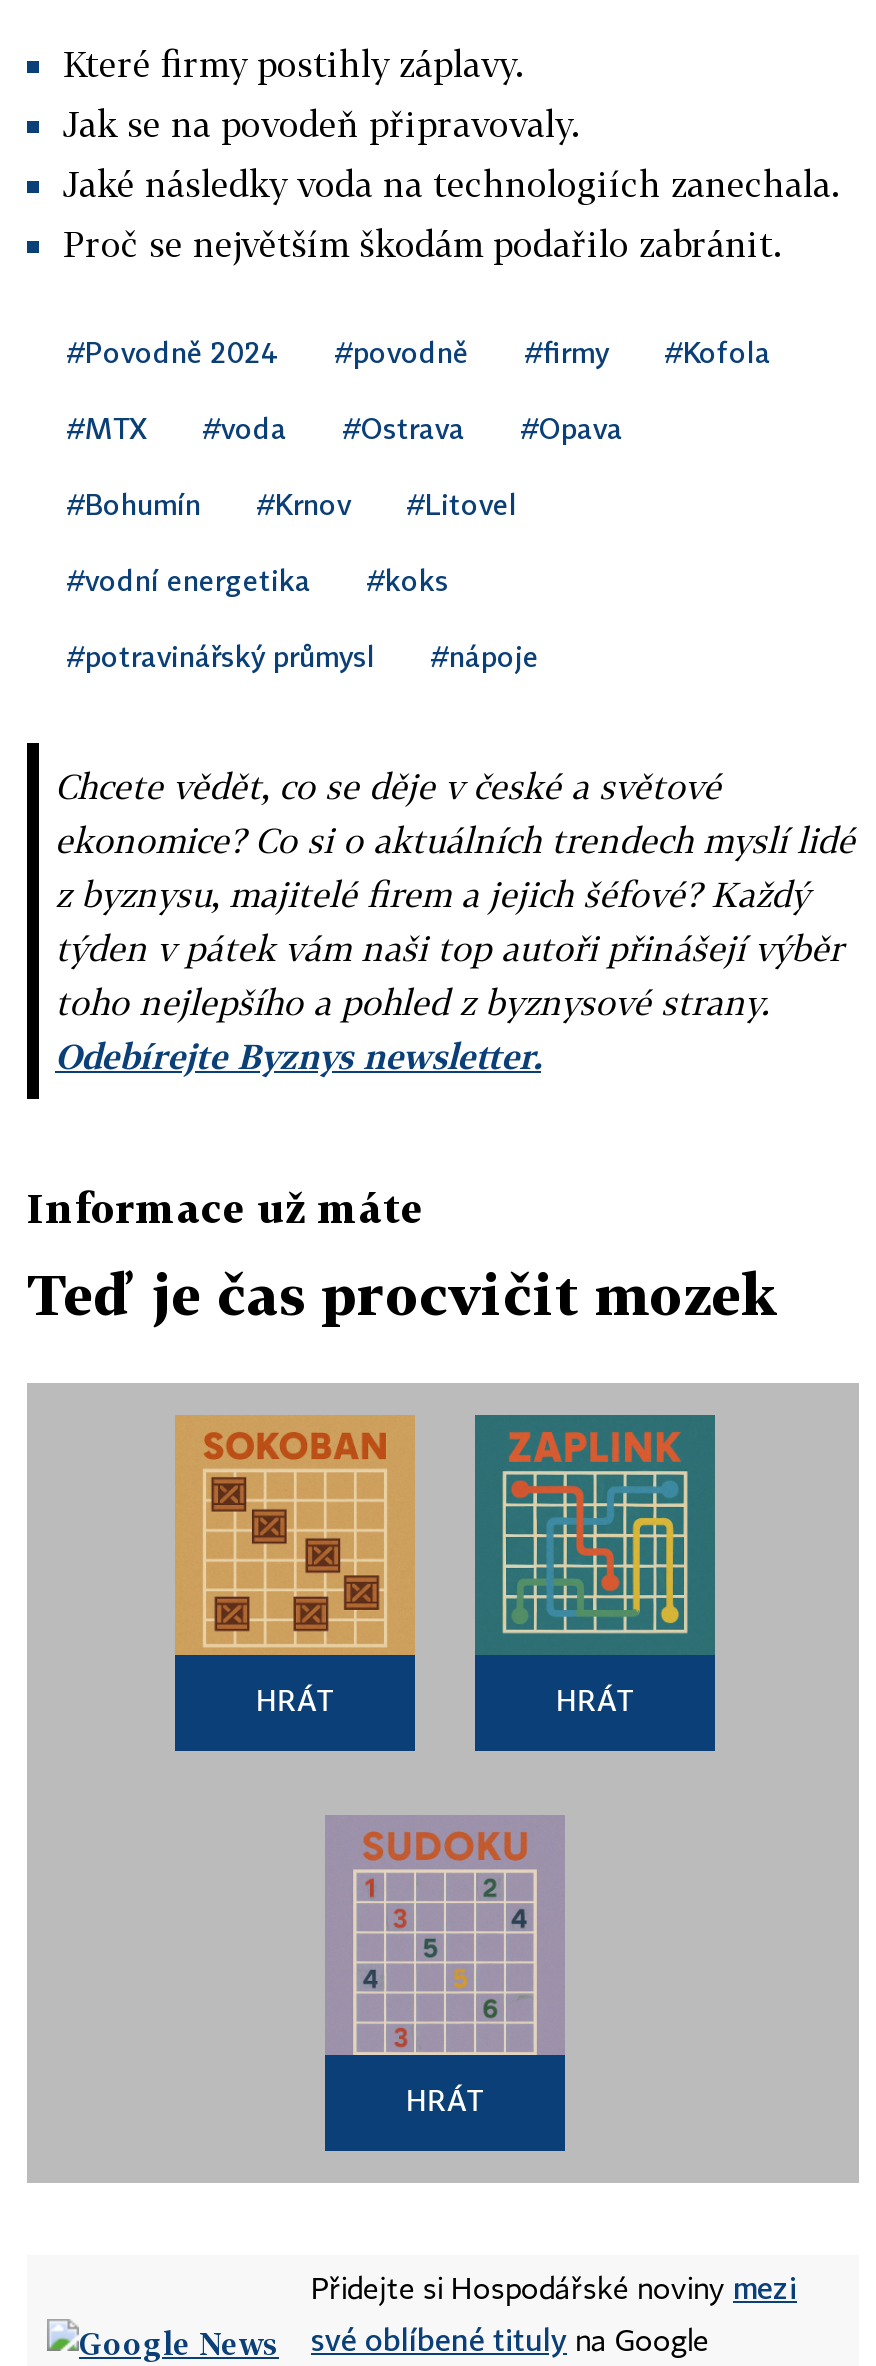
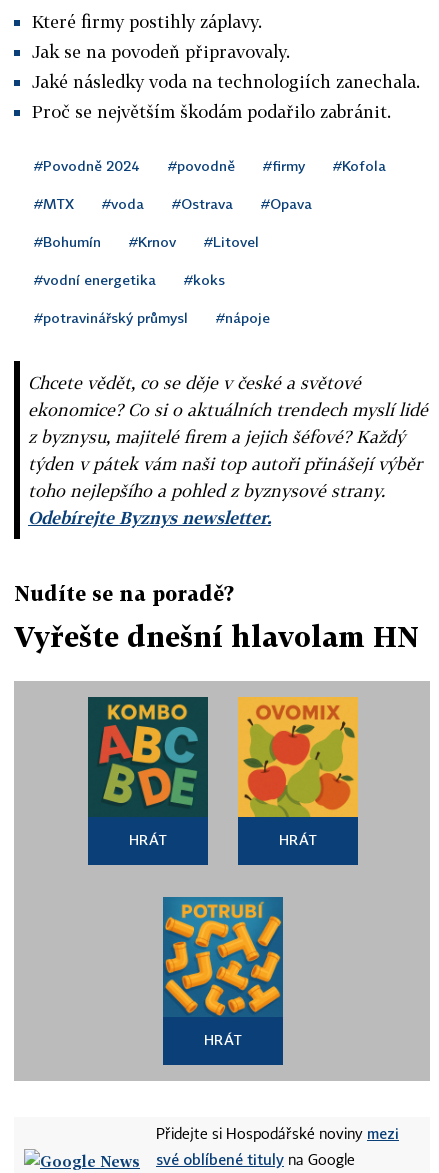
[27,1183,423,1231] Informace už máte -> [14,581,234,605] Nudíte se na poradě?
[27,1261,779,1327] Teď je čas procvičit mozek -> [14,620,419,653] Vyřešte dnešní hlavolam HN
[175,1415,415,1657] [image] -> [87,696,209,817] [image]
[473,1413,717,1655] [image] -> [237,696,359,818] [image]
[327,1817,563,2057] [image] -> [163,897,283,1017] [image]

